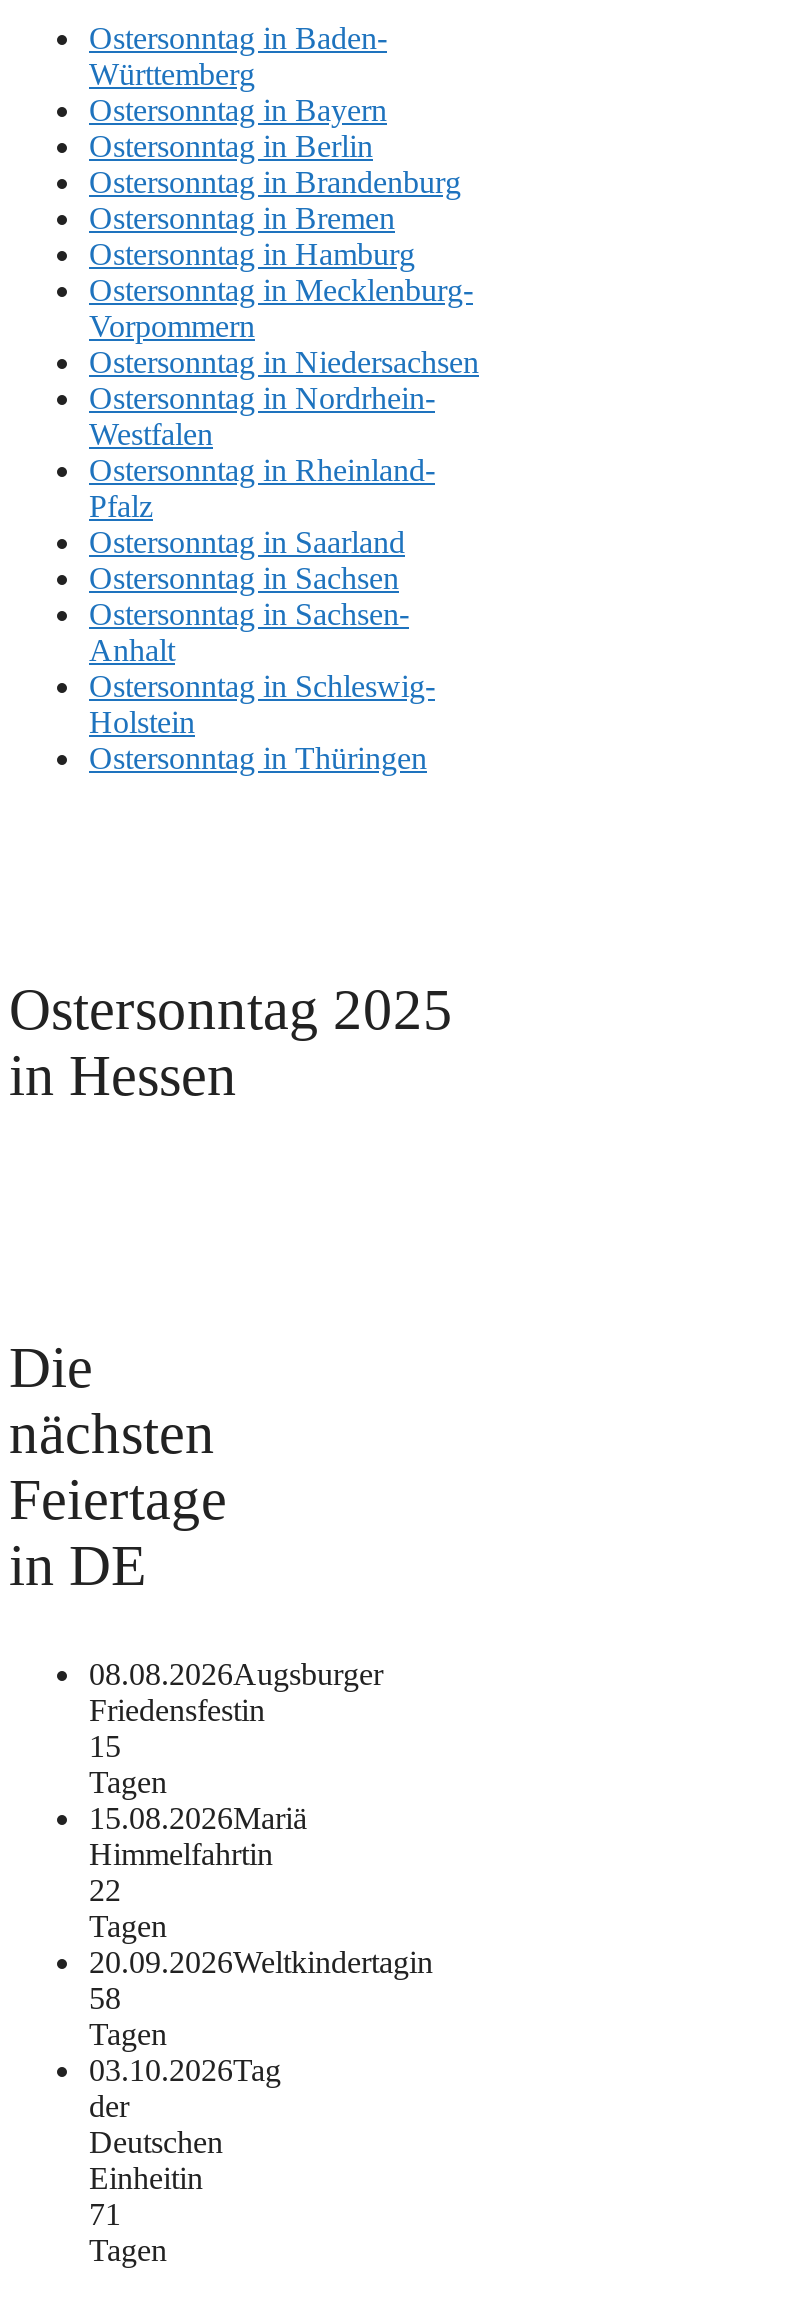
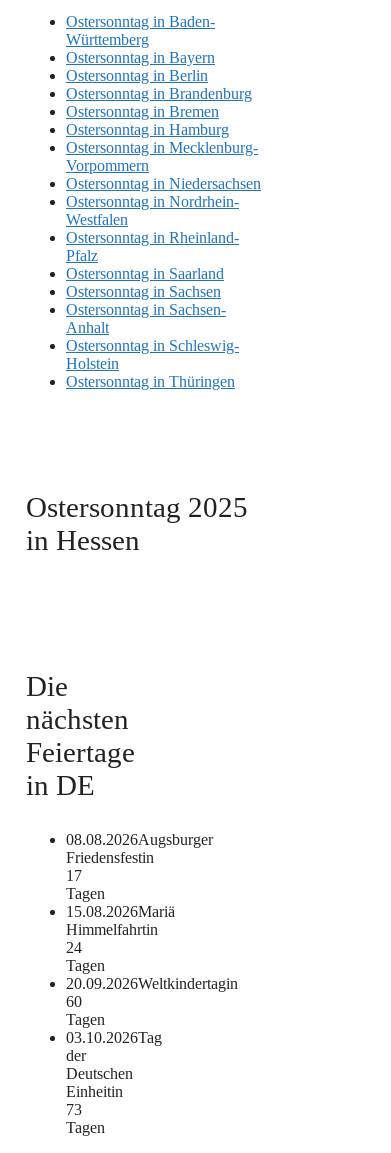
[89,1729,121,1763] 15 -> [66,867,82,884] 17
[89,1873,121,1907] 22 -> [66,939,82,956] 24
[89,1981,121,2015] 58 -> [66,993,82,1010] 60
[89,2197,121,2231] 71 -> [66,1101,82,1118] 73

